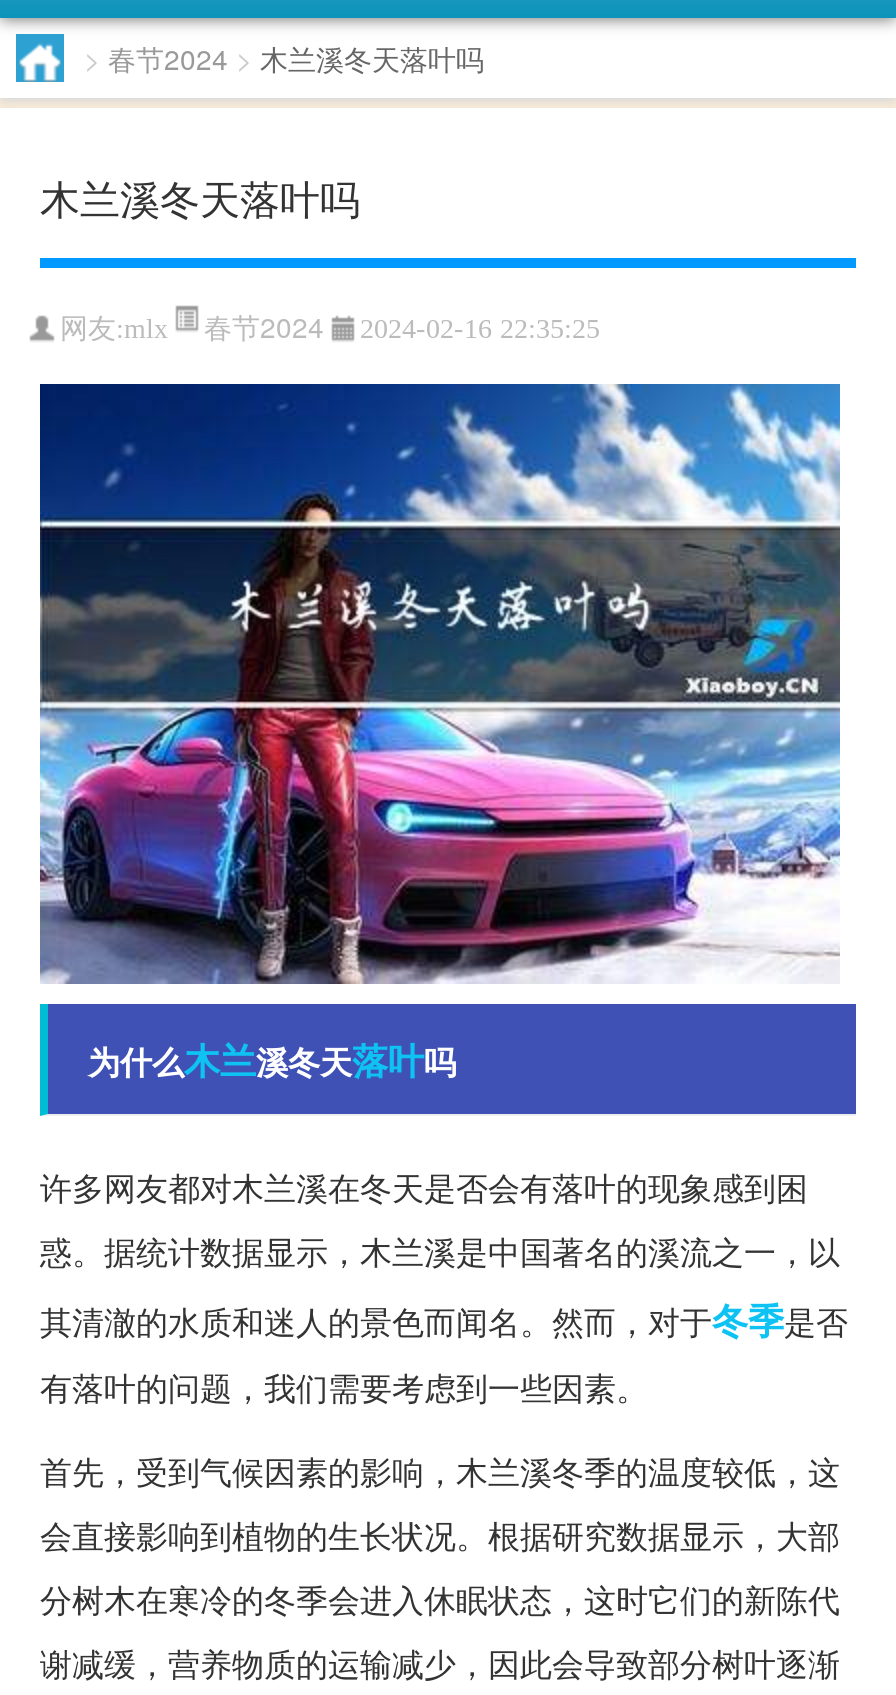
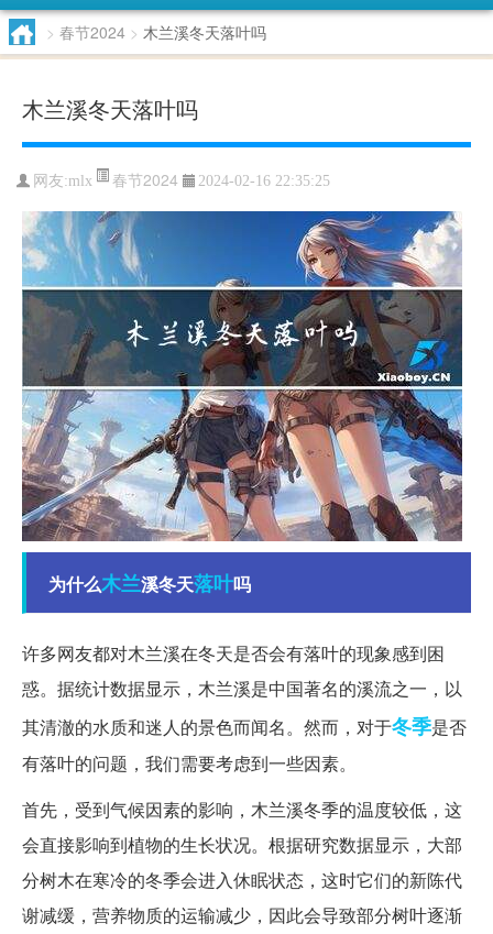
[38,382,842,986] [image] -> [21,210,463,542] [image]

